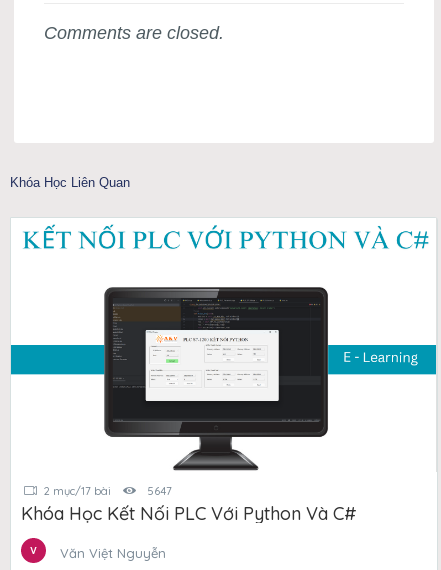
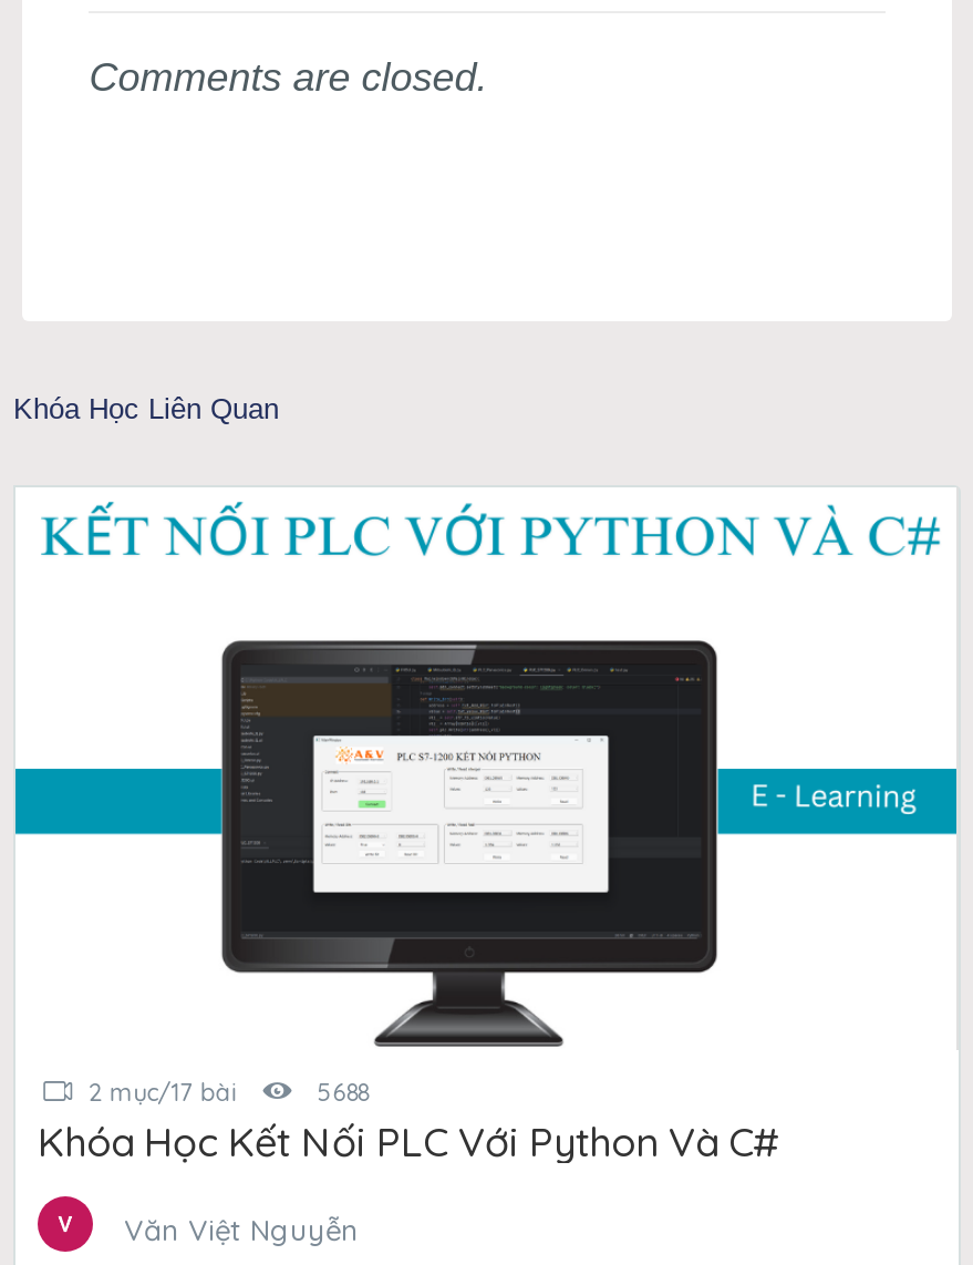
[147,485,172,499] 5647 -> [317,1078,368,1109] 5688

